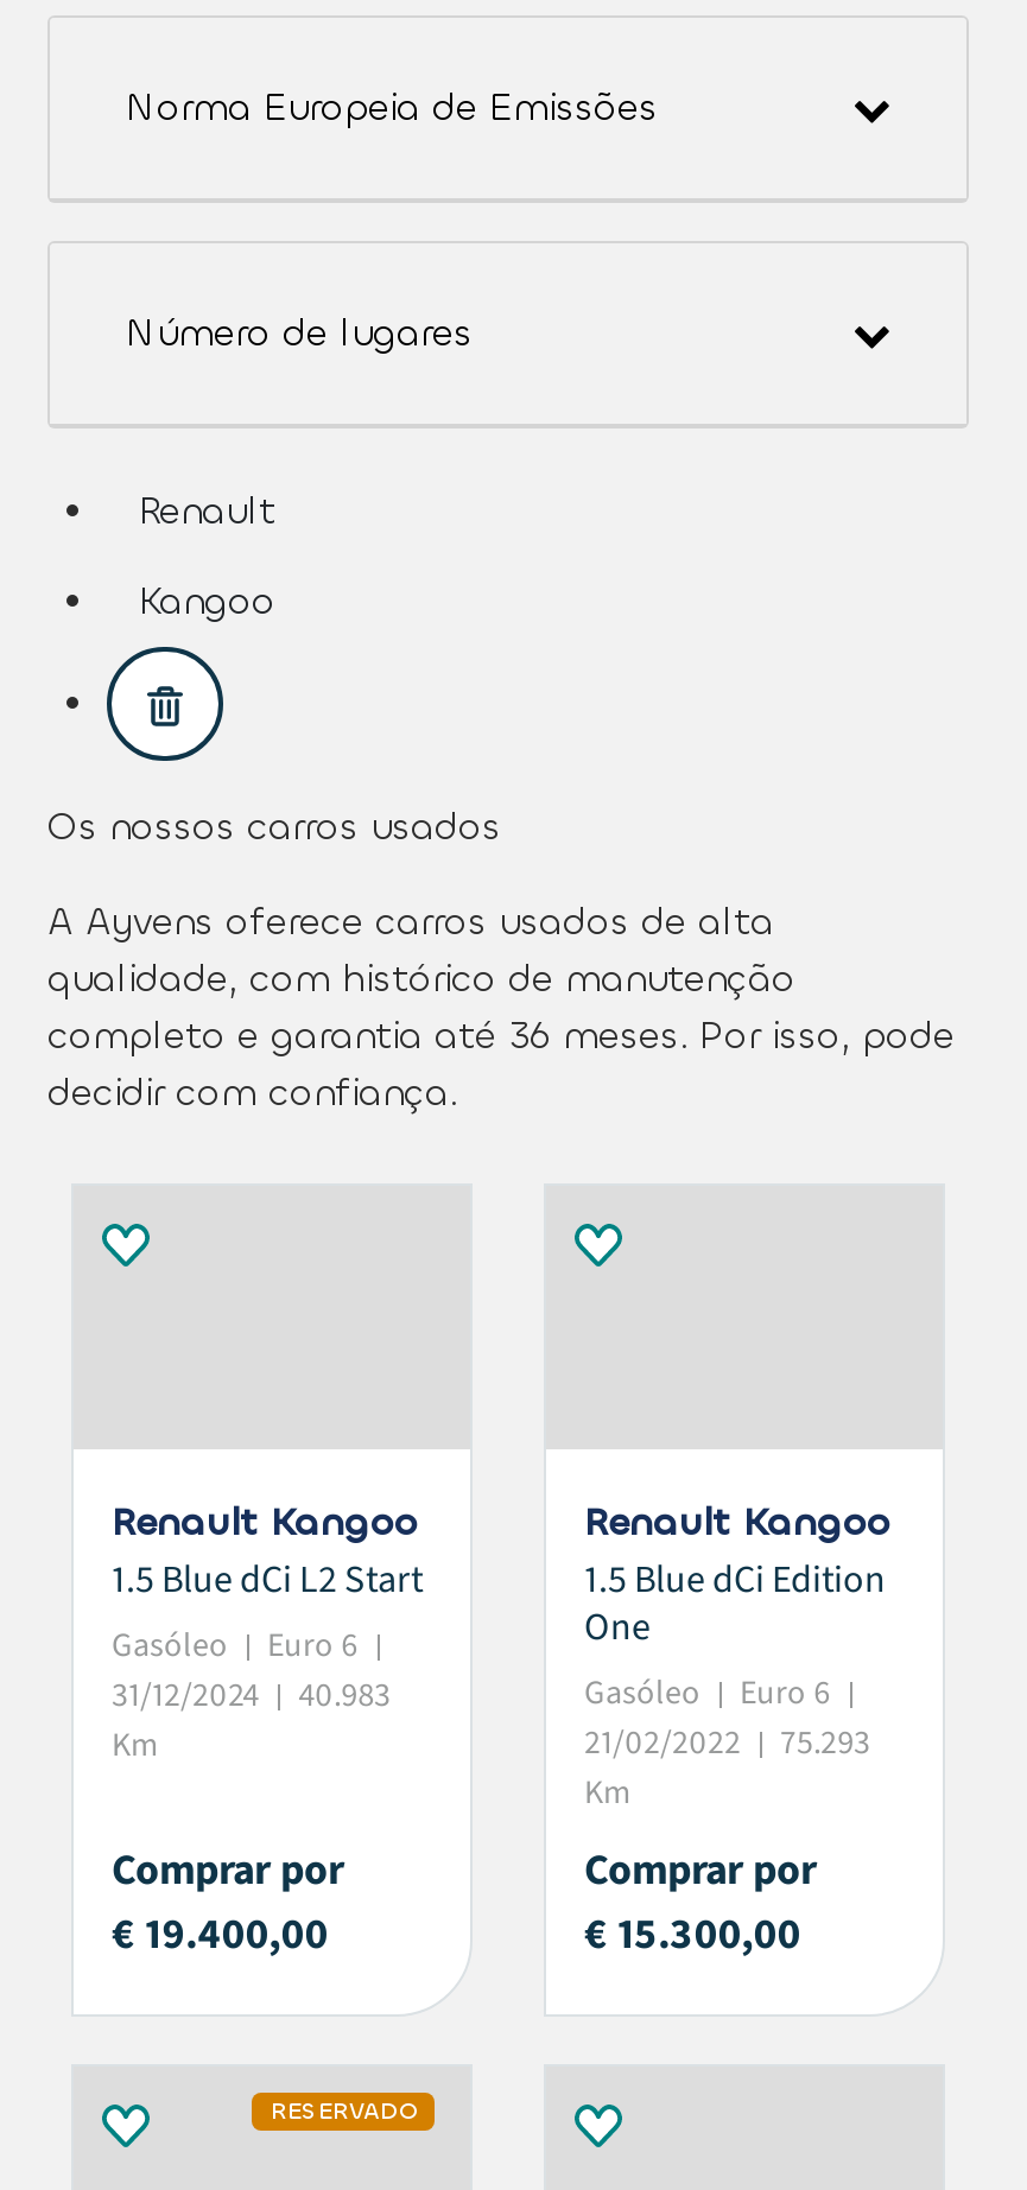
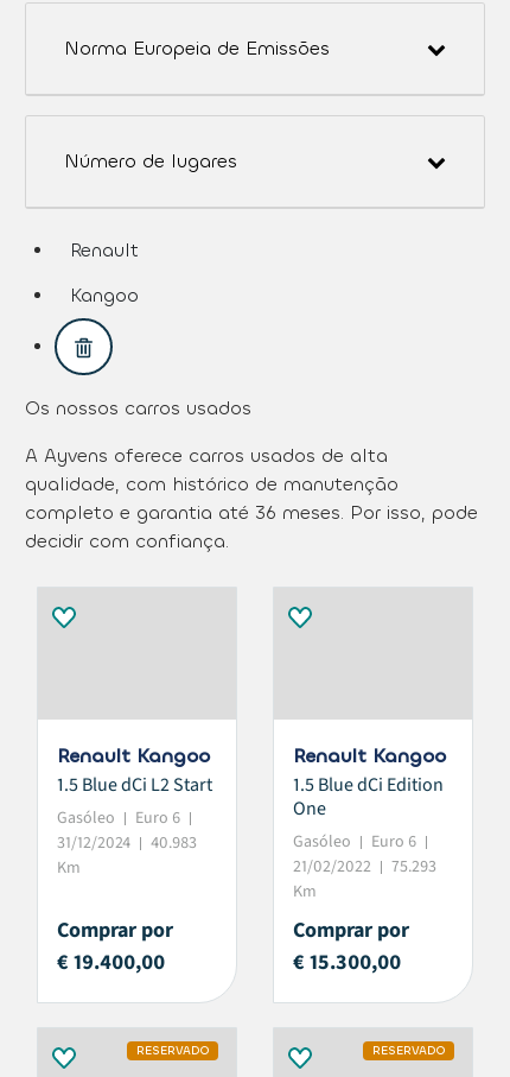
none -> [372,1043,445,1059] RESERVADO

